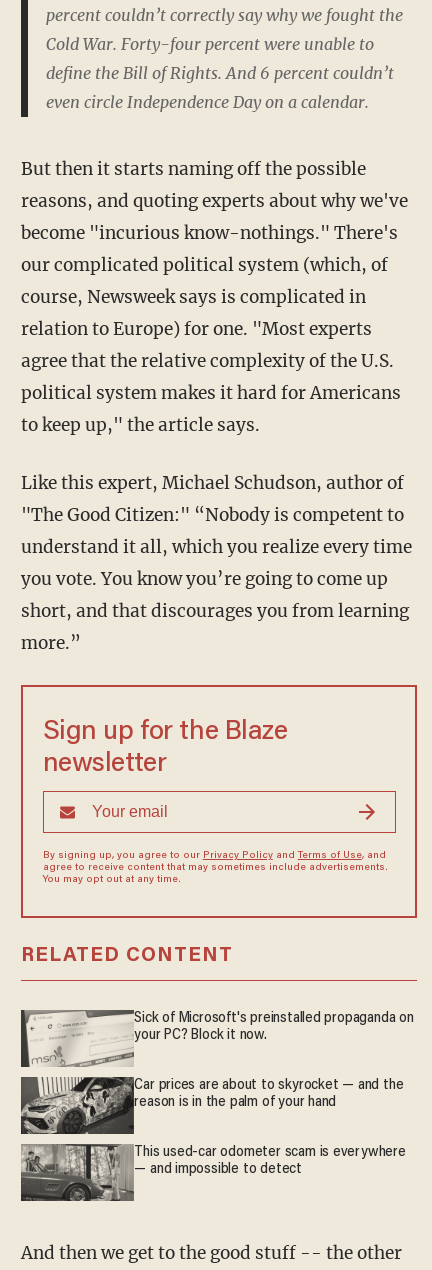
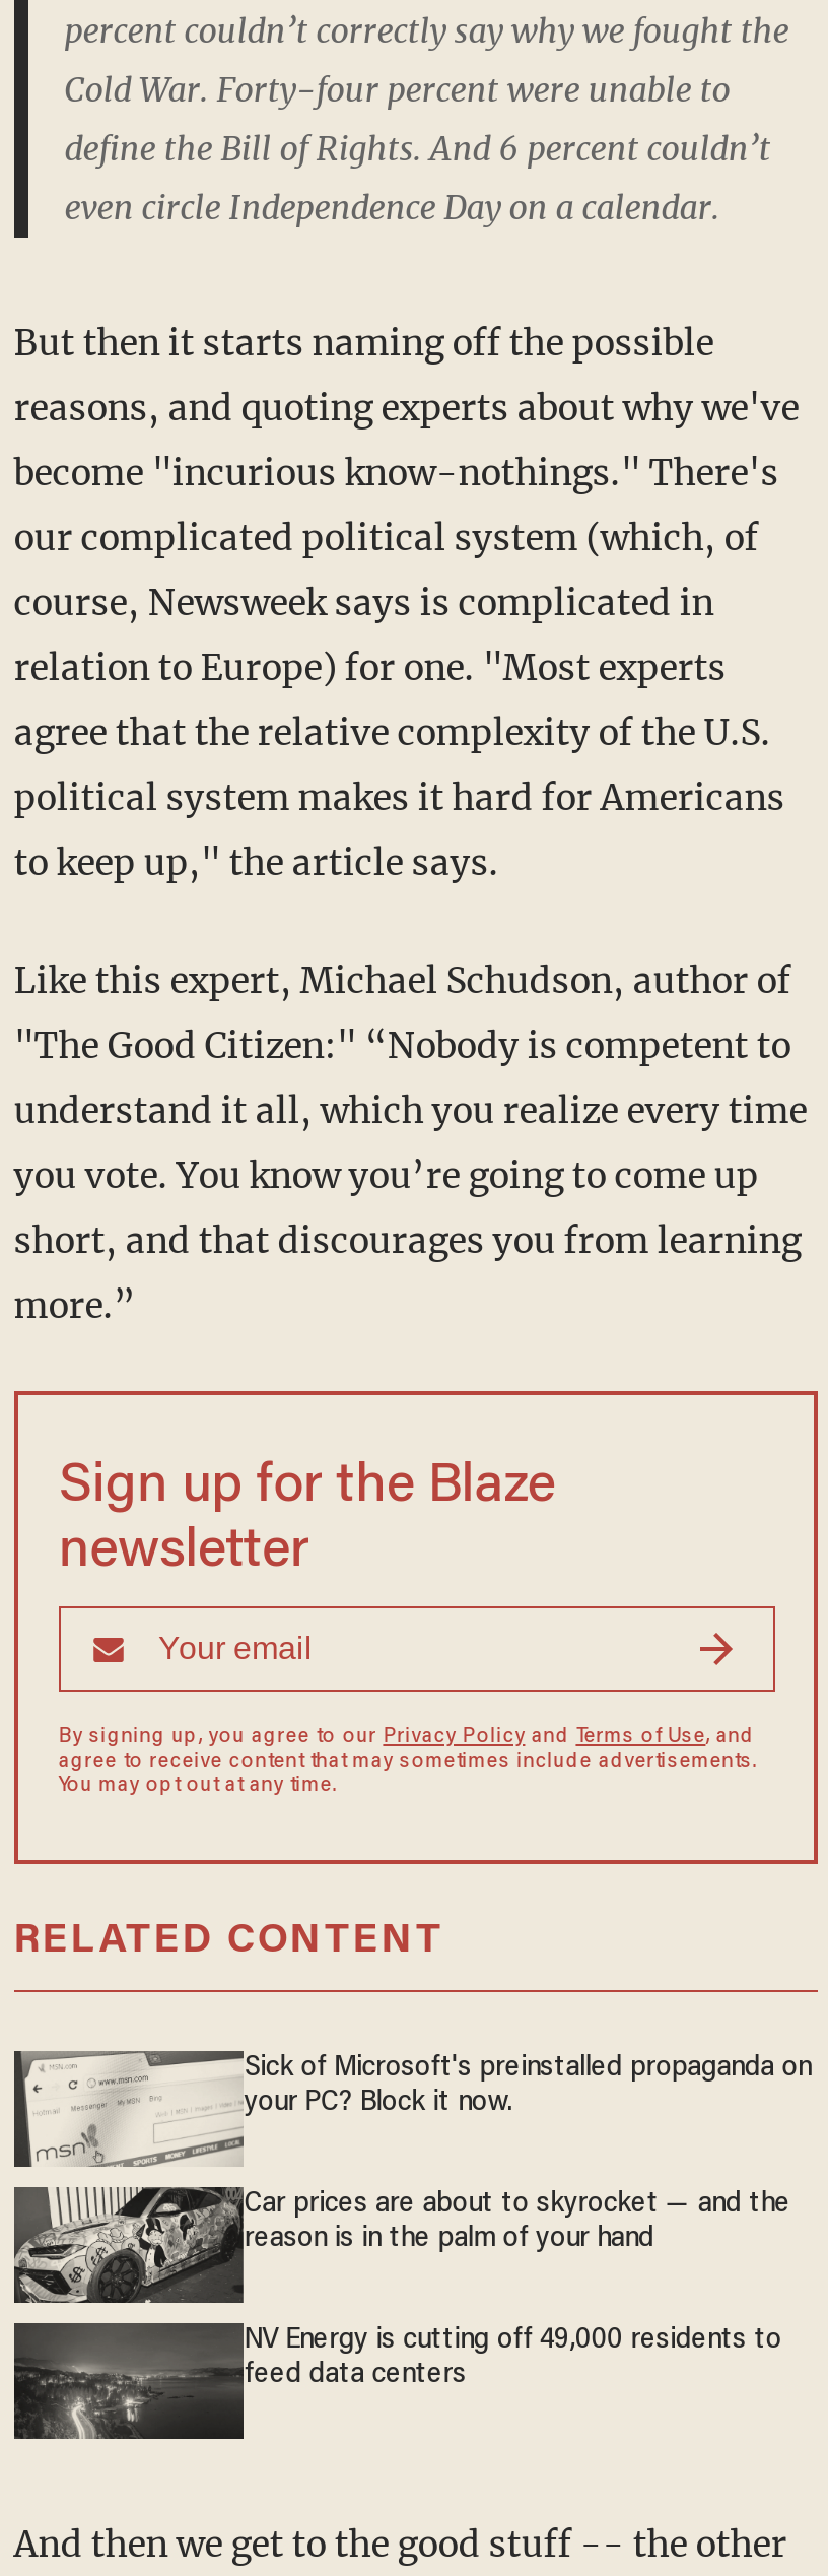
[20,1144,406,1202] [image] | This used-car odometer scam is everywhere | — and impossible to detect -> [12,2323,782,2441] [image] | NV Energy is cutting off 49,000 residents to | feed data centers

